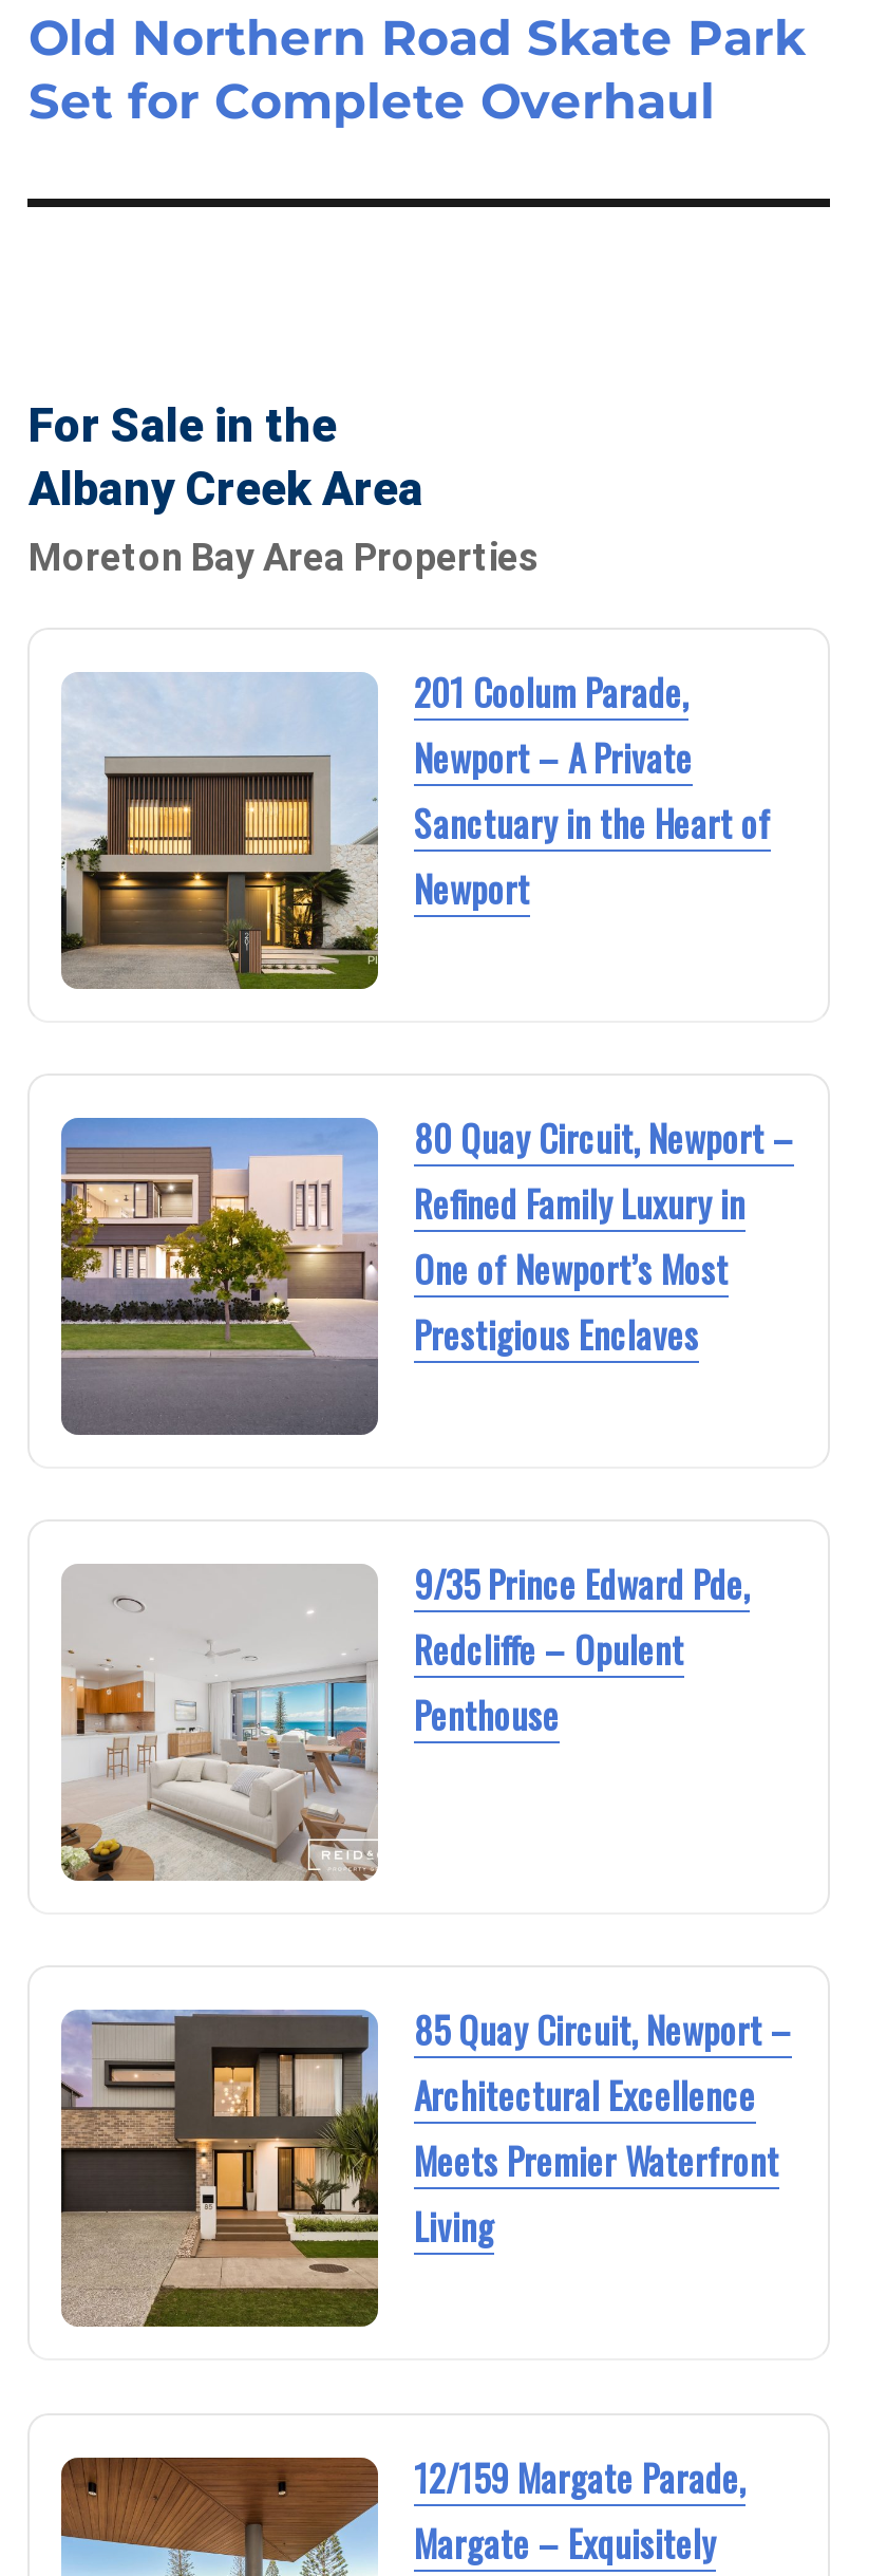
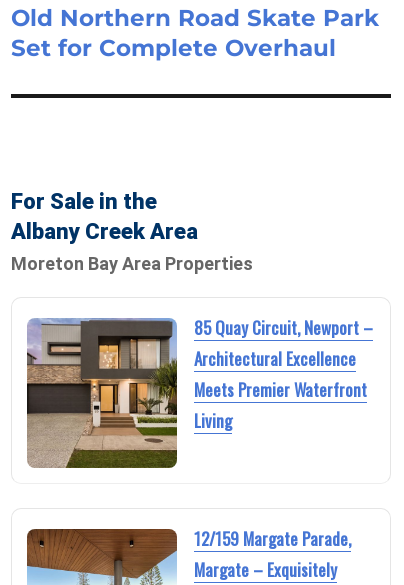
[59,665,771,989] [image] | 201 Coolum Parade, | Newport – A Private | Sanctuary in the Heart of | Newport -> none
[59,1111,794,1437] [image] | 80 Quay Circuit, Newport – | Refined Family Luxury in | One of Newport’s Most | Prestigious Enclaves -> none
[59,1558,750,1883] [image] | 9/35 Prince Edward Pde, | Redcliffe – Opulent | Penthouse -> none

